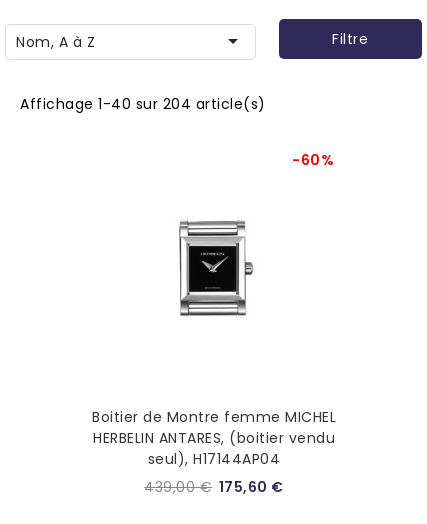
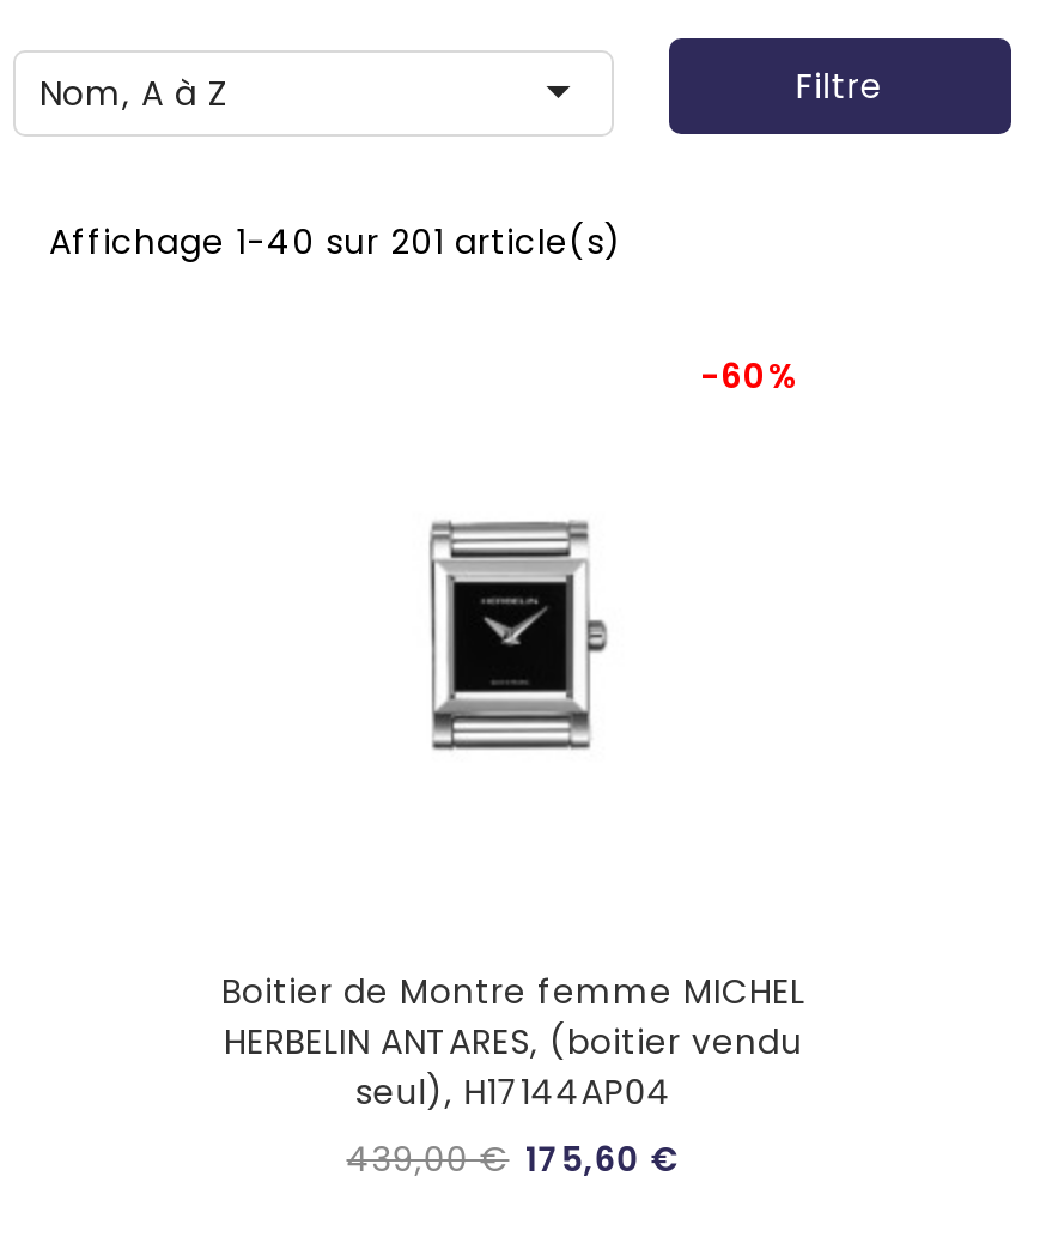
[20,93,265,113] Affichage 1-40 sur 204 article(s) -> [49,217,622,265] Affichage 1-40 sur 201 article(s)

